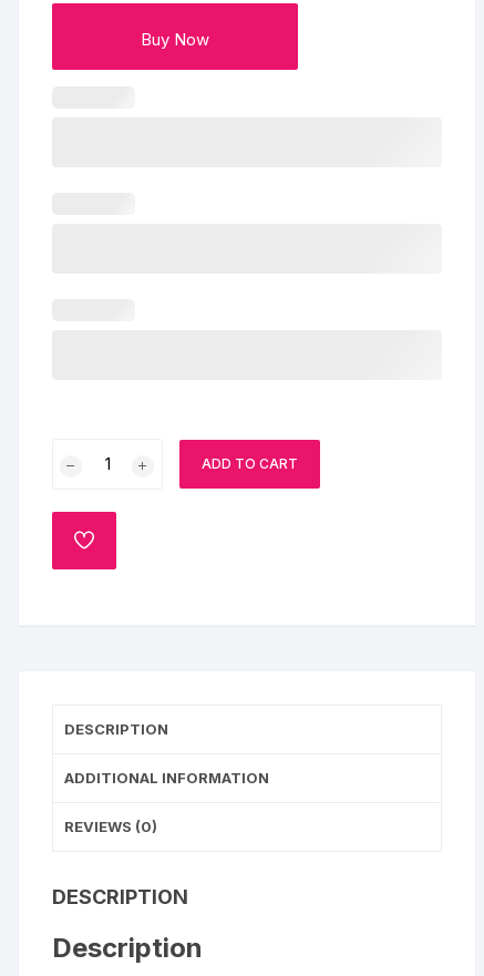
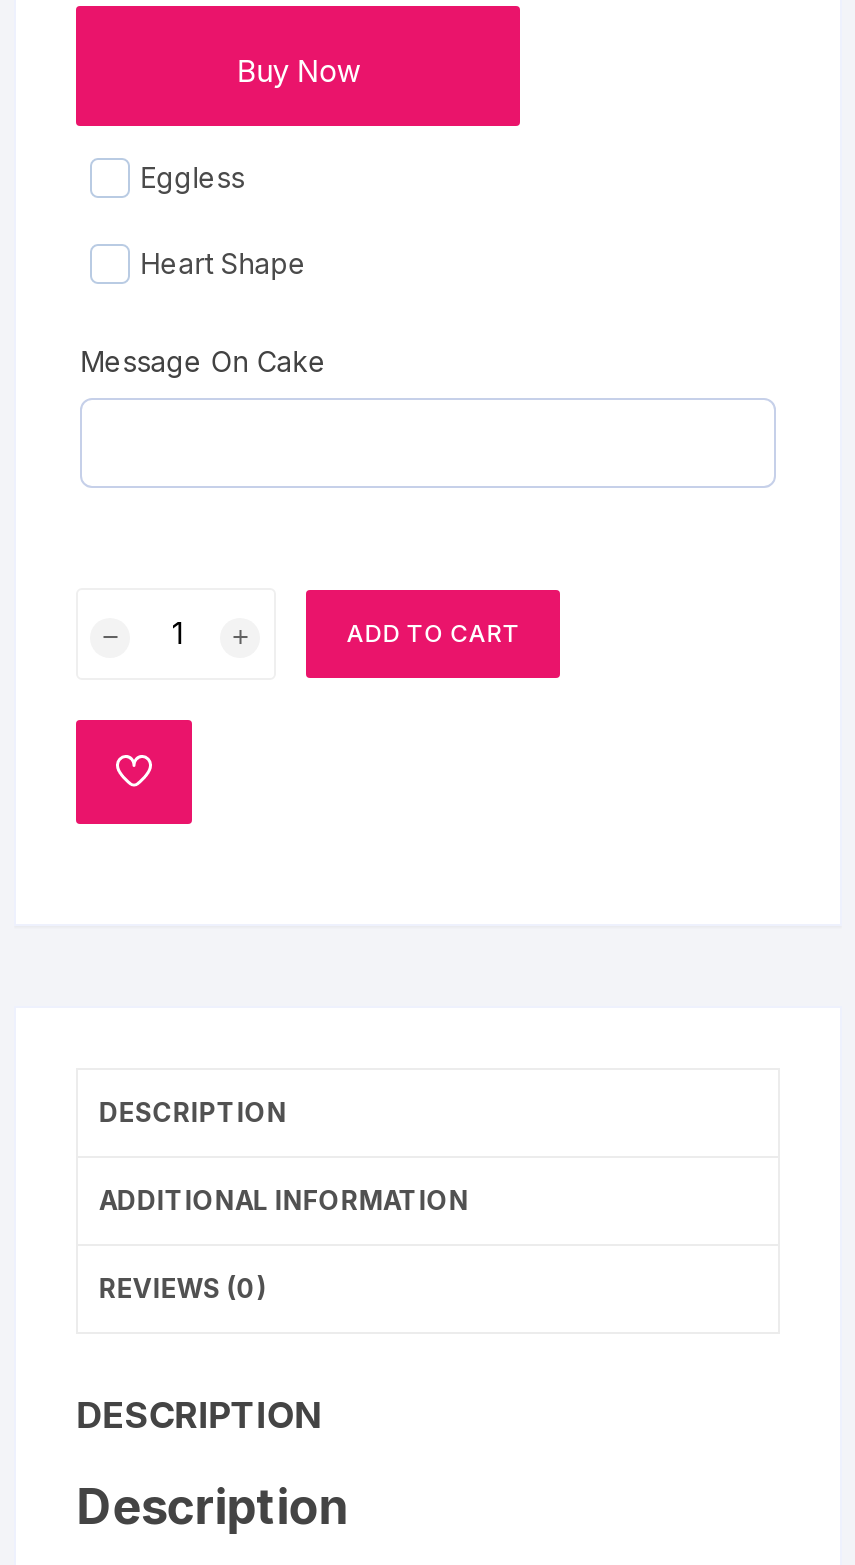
none -> [80,159,326,377] Eggless | Heart Shape | Message On Cake

